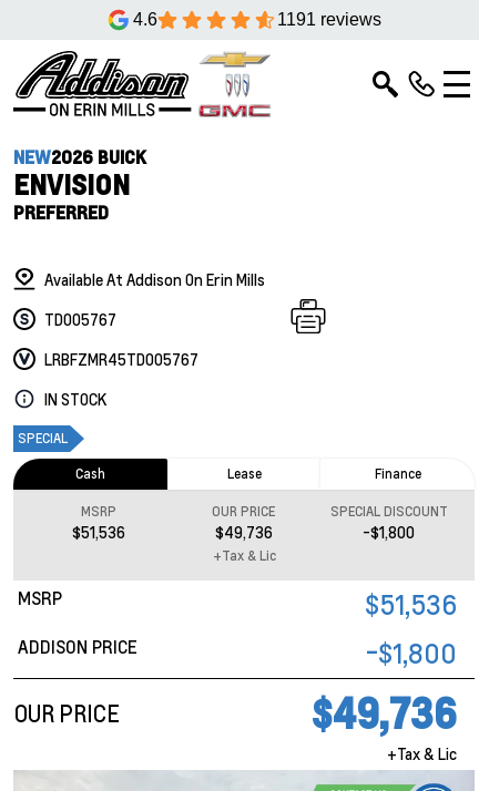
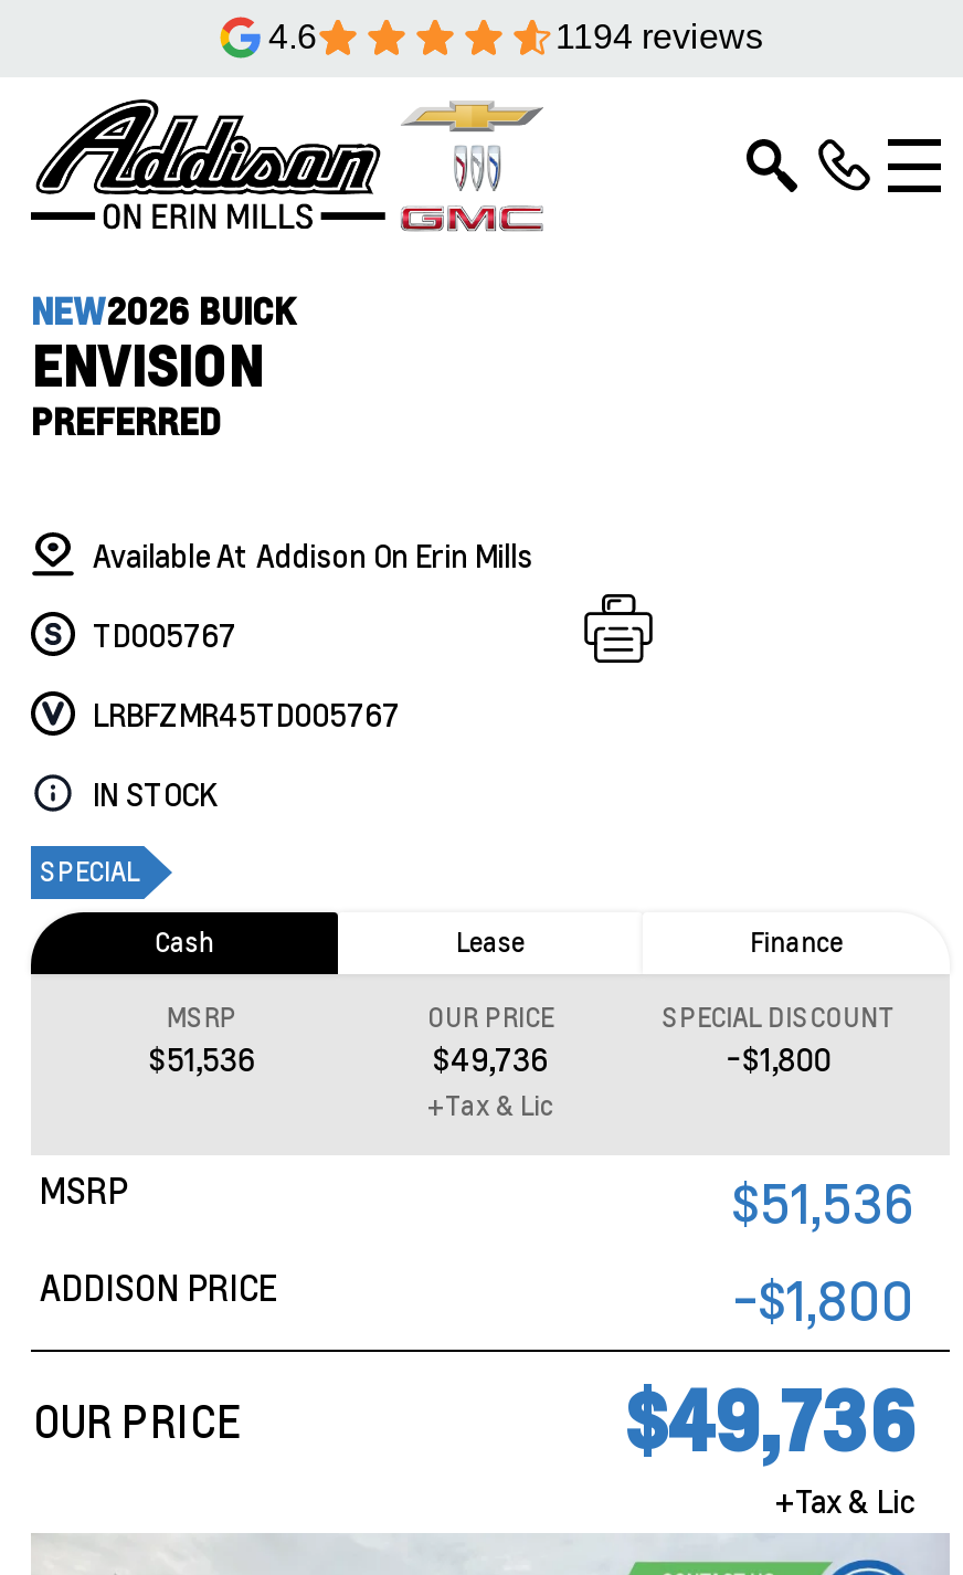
[277,10,381,29] 1191 reviews -> [555,18,763,55] 1194 reviews

